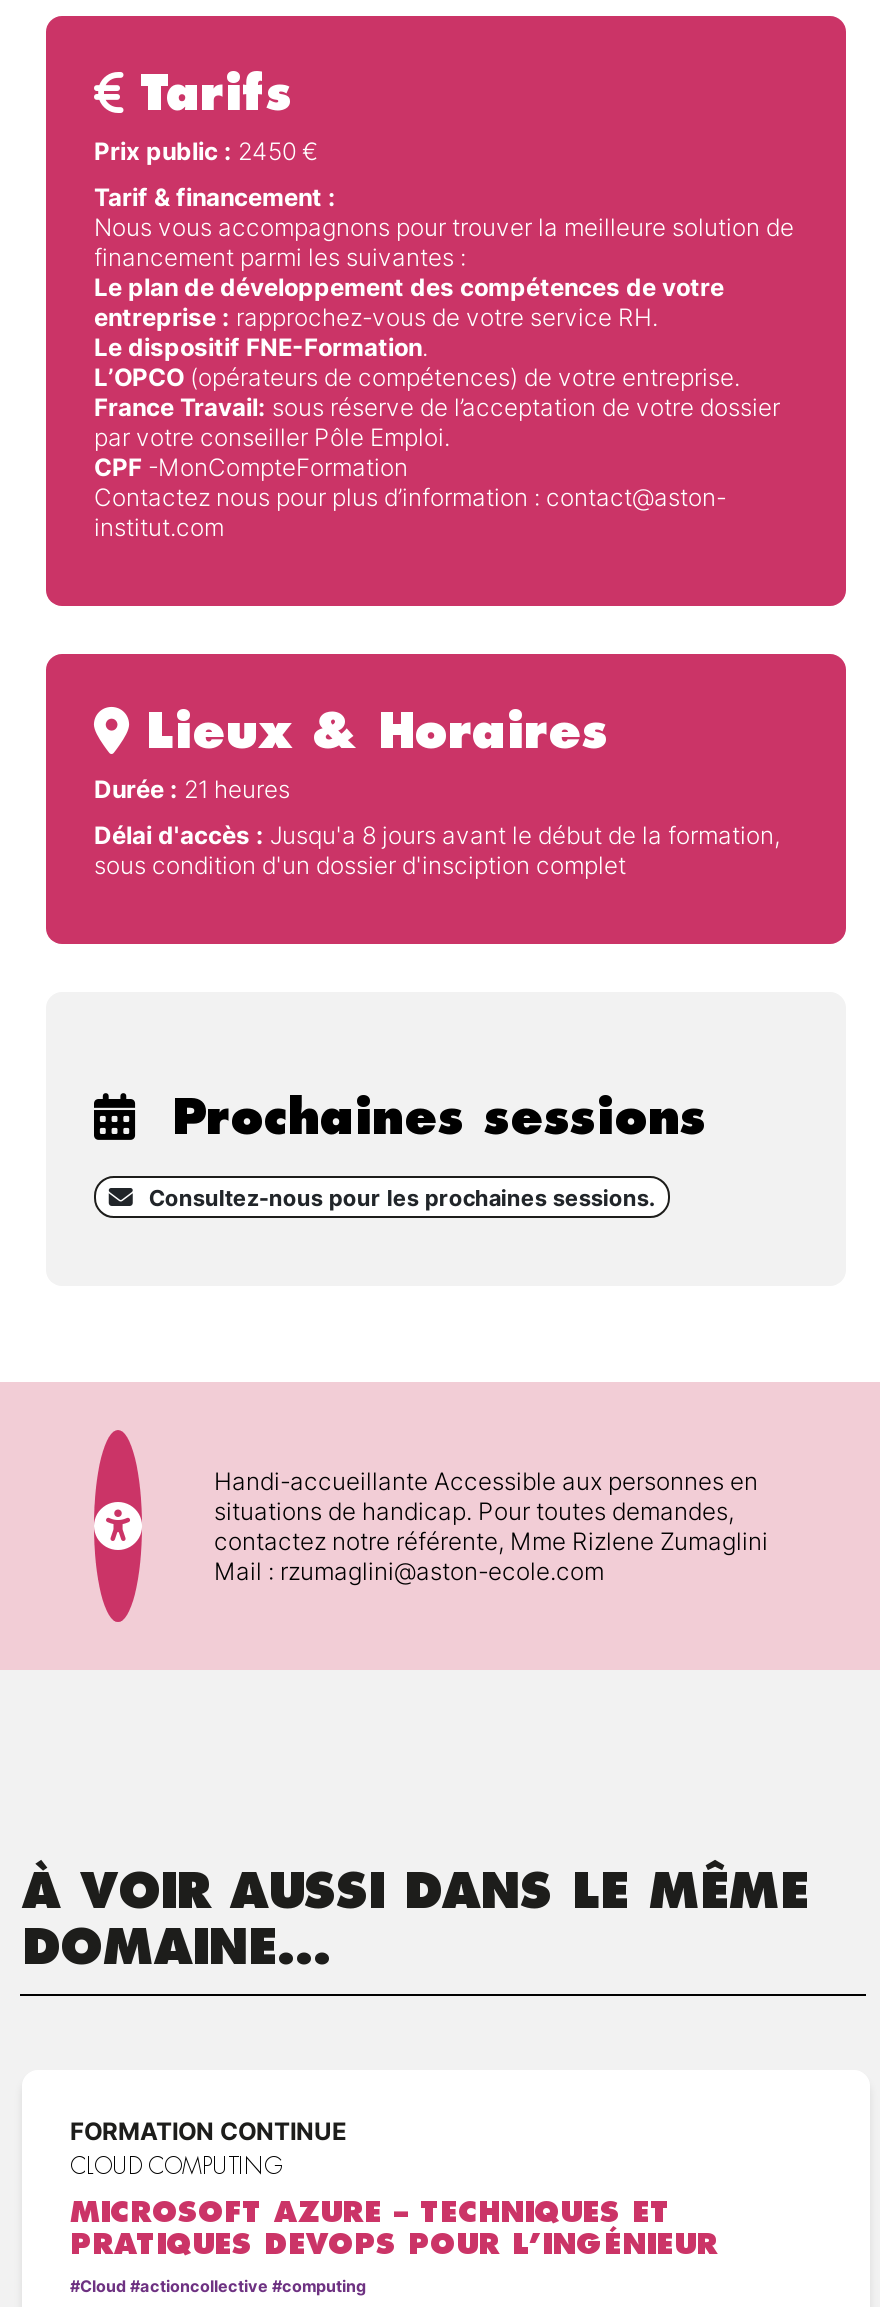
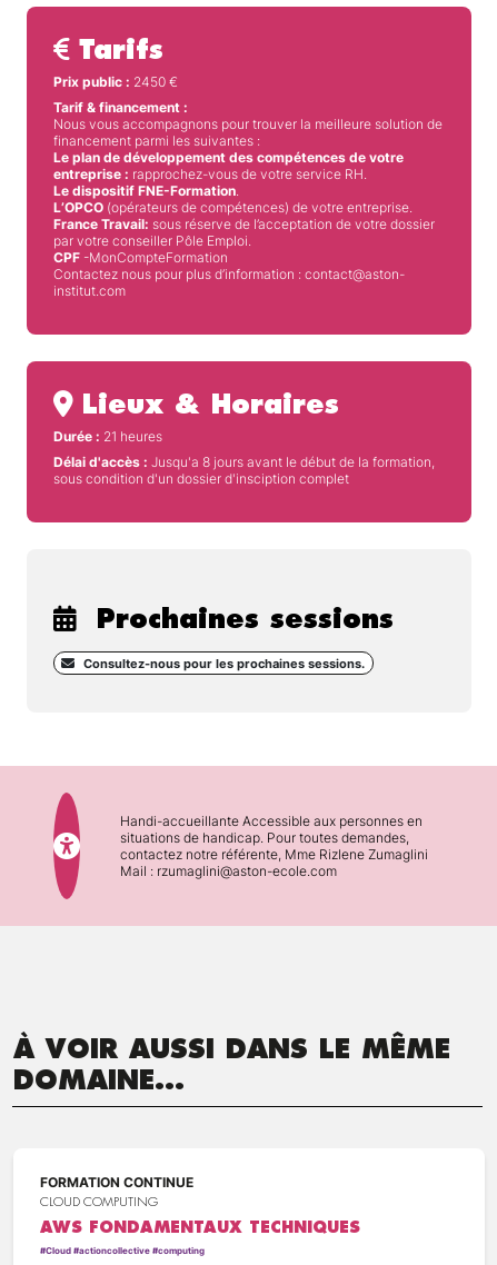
[70,2194,718,2262] MICROSOFT AZURE – TECHNIQUES ET | PRATIQUES DEVOPS POUR L’INGÉNIEUR -> [40,1217,360,1237] AWS FONDAMENTAUX TECHNIQUES

